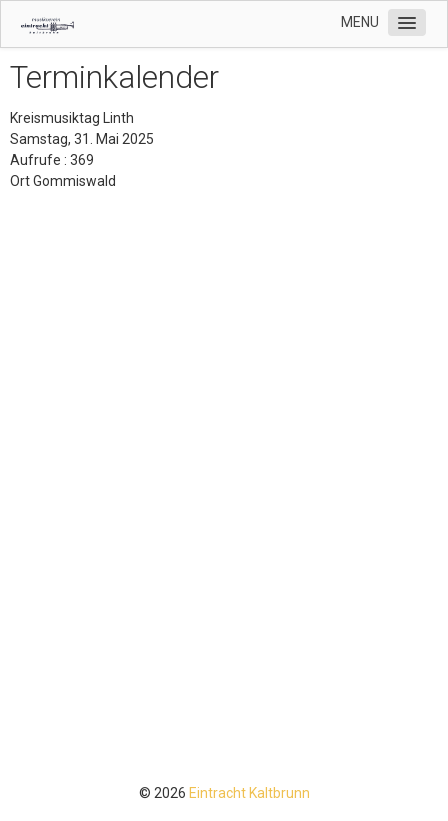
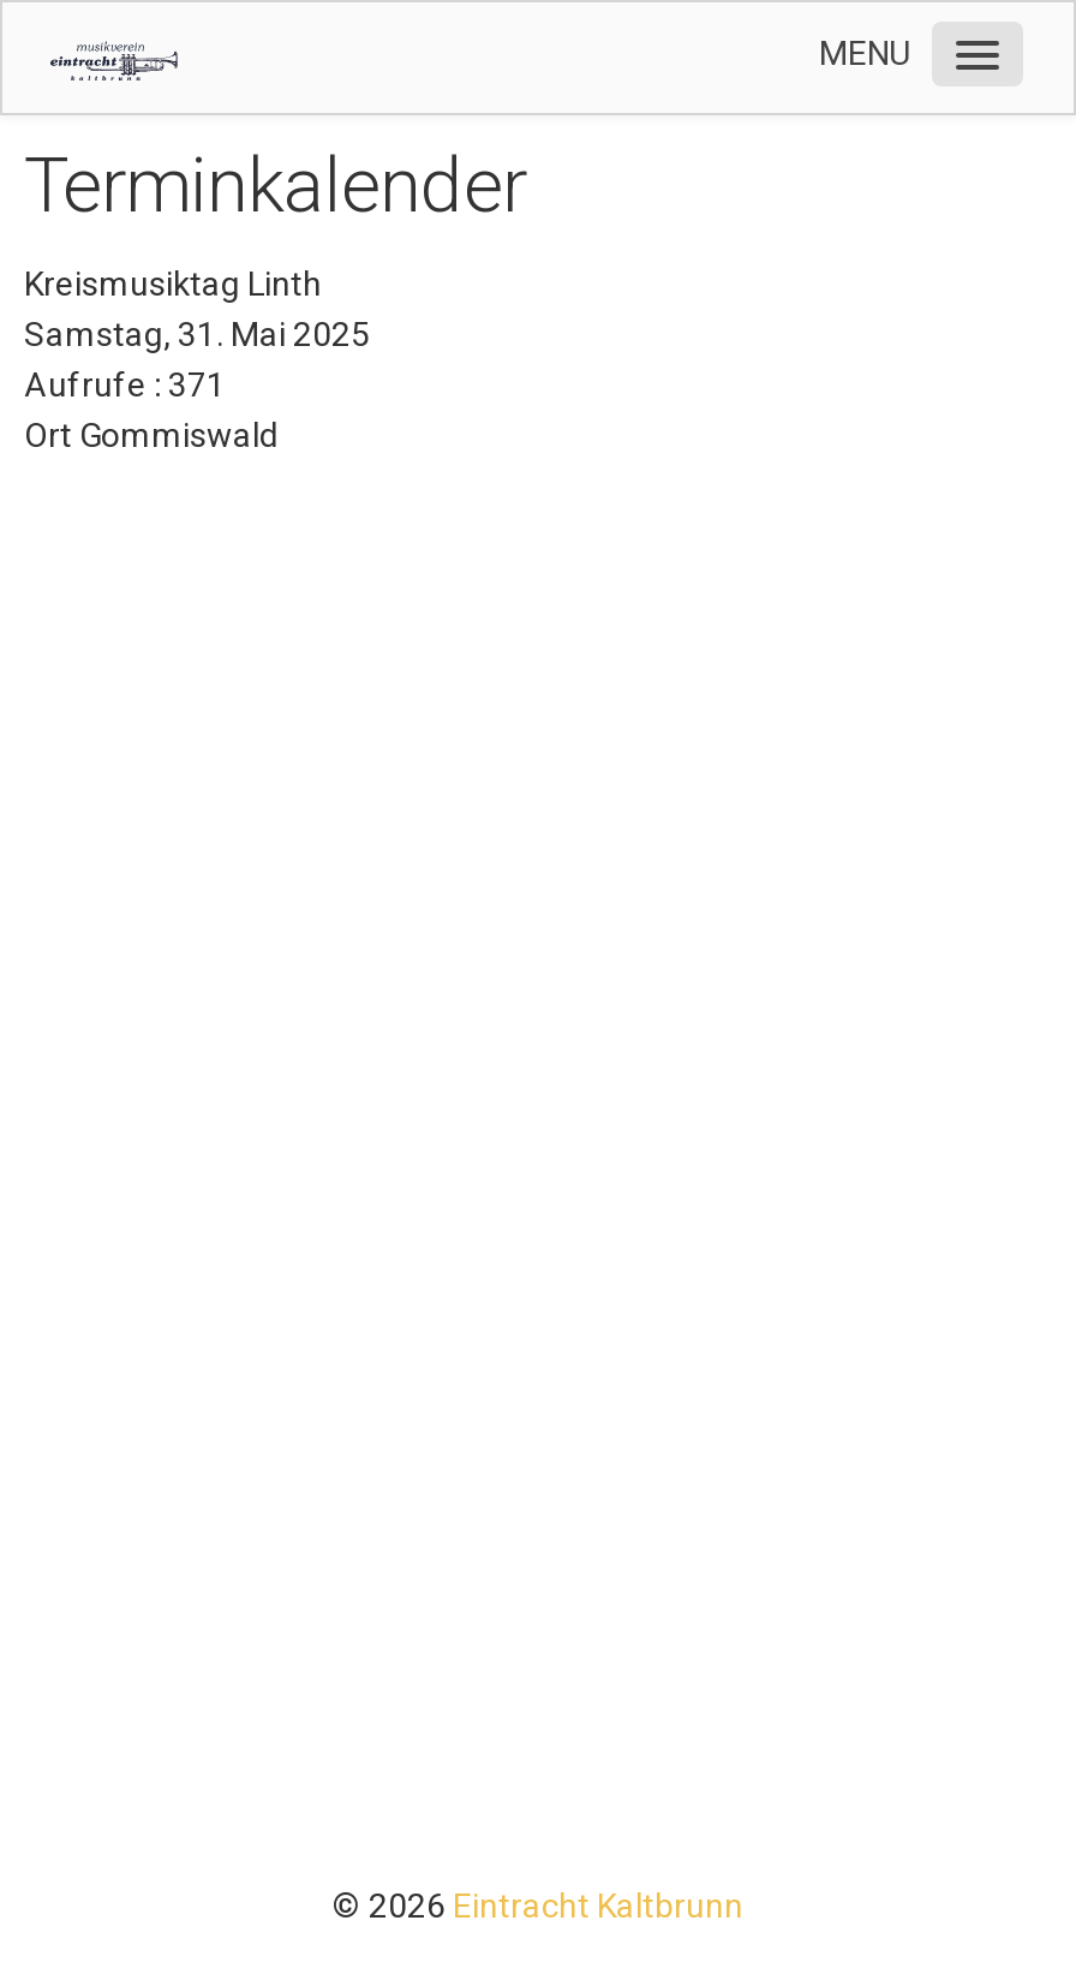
[10,152,94,168] Aufrufe: 369 -> [24,365,226,404] Aufrufe: 371

